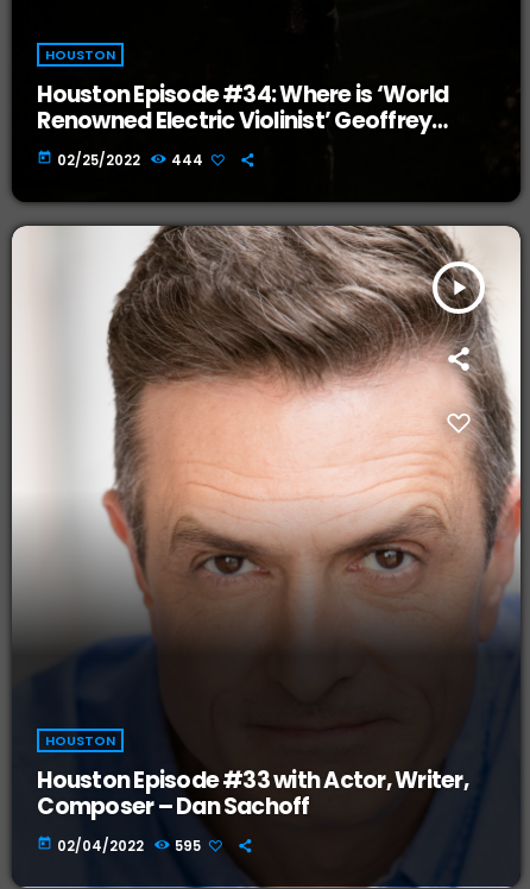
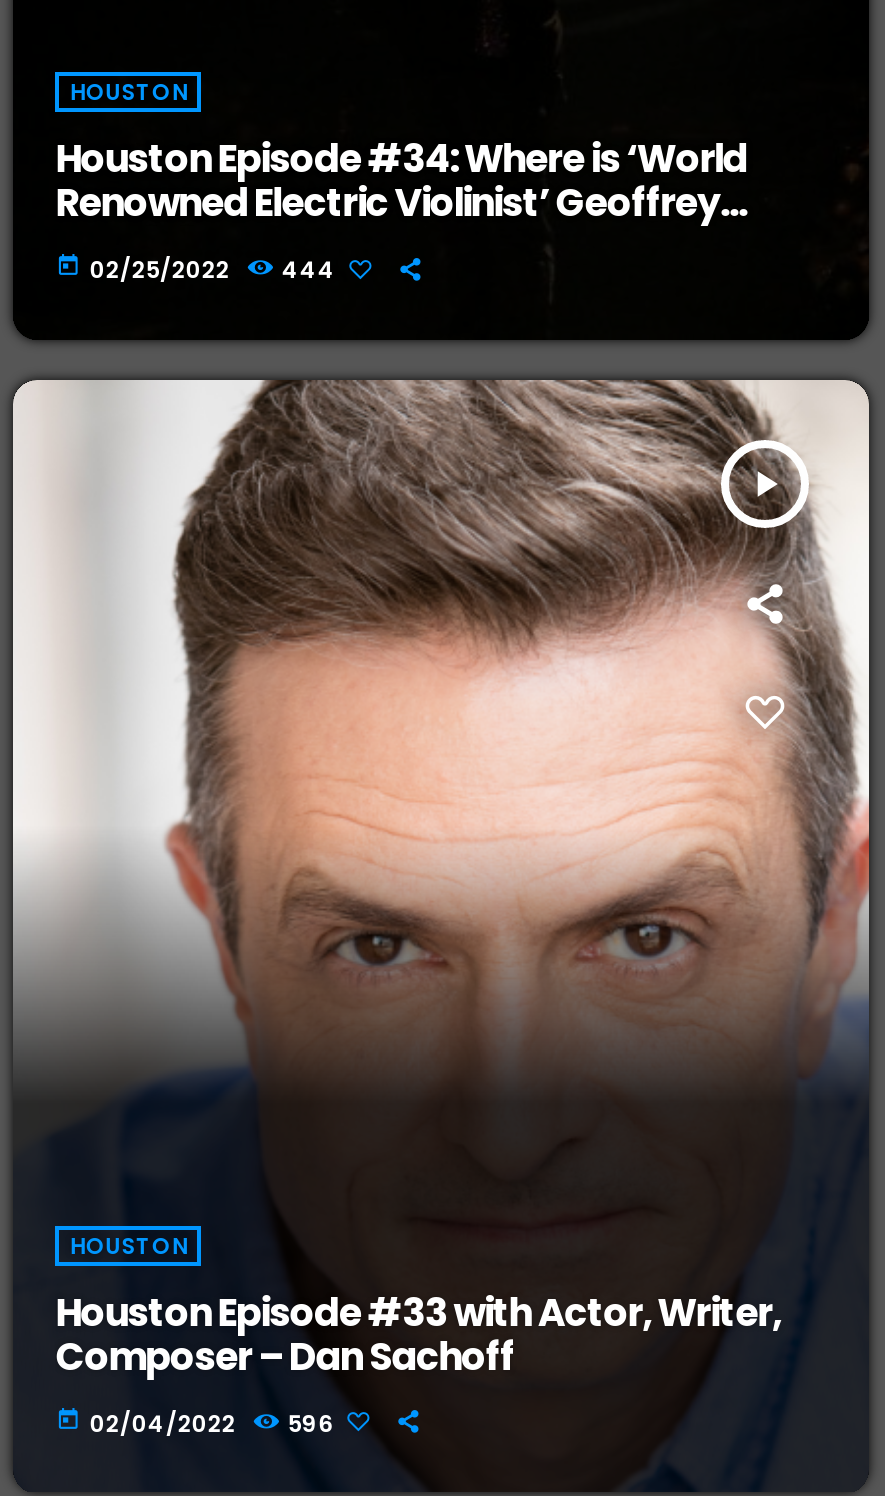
[175,836,201,855] 595 -> [288,1407,334,1439] 596

